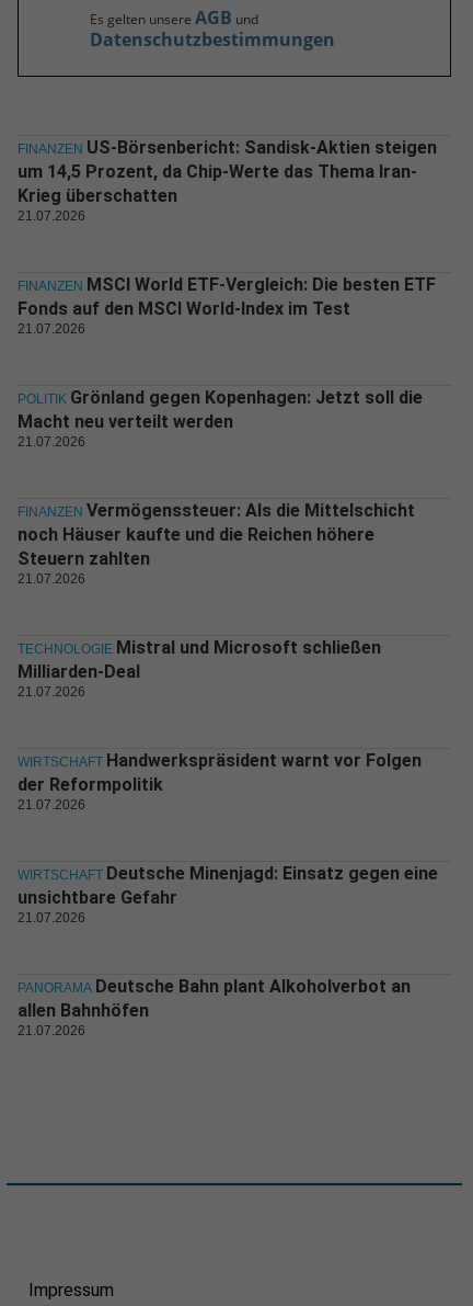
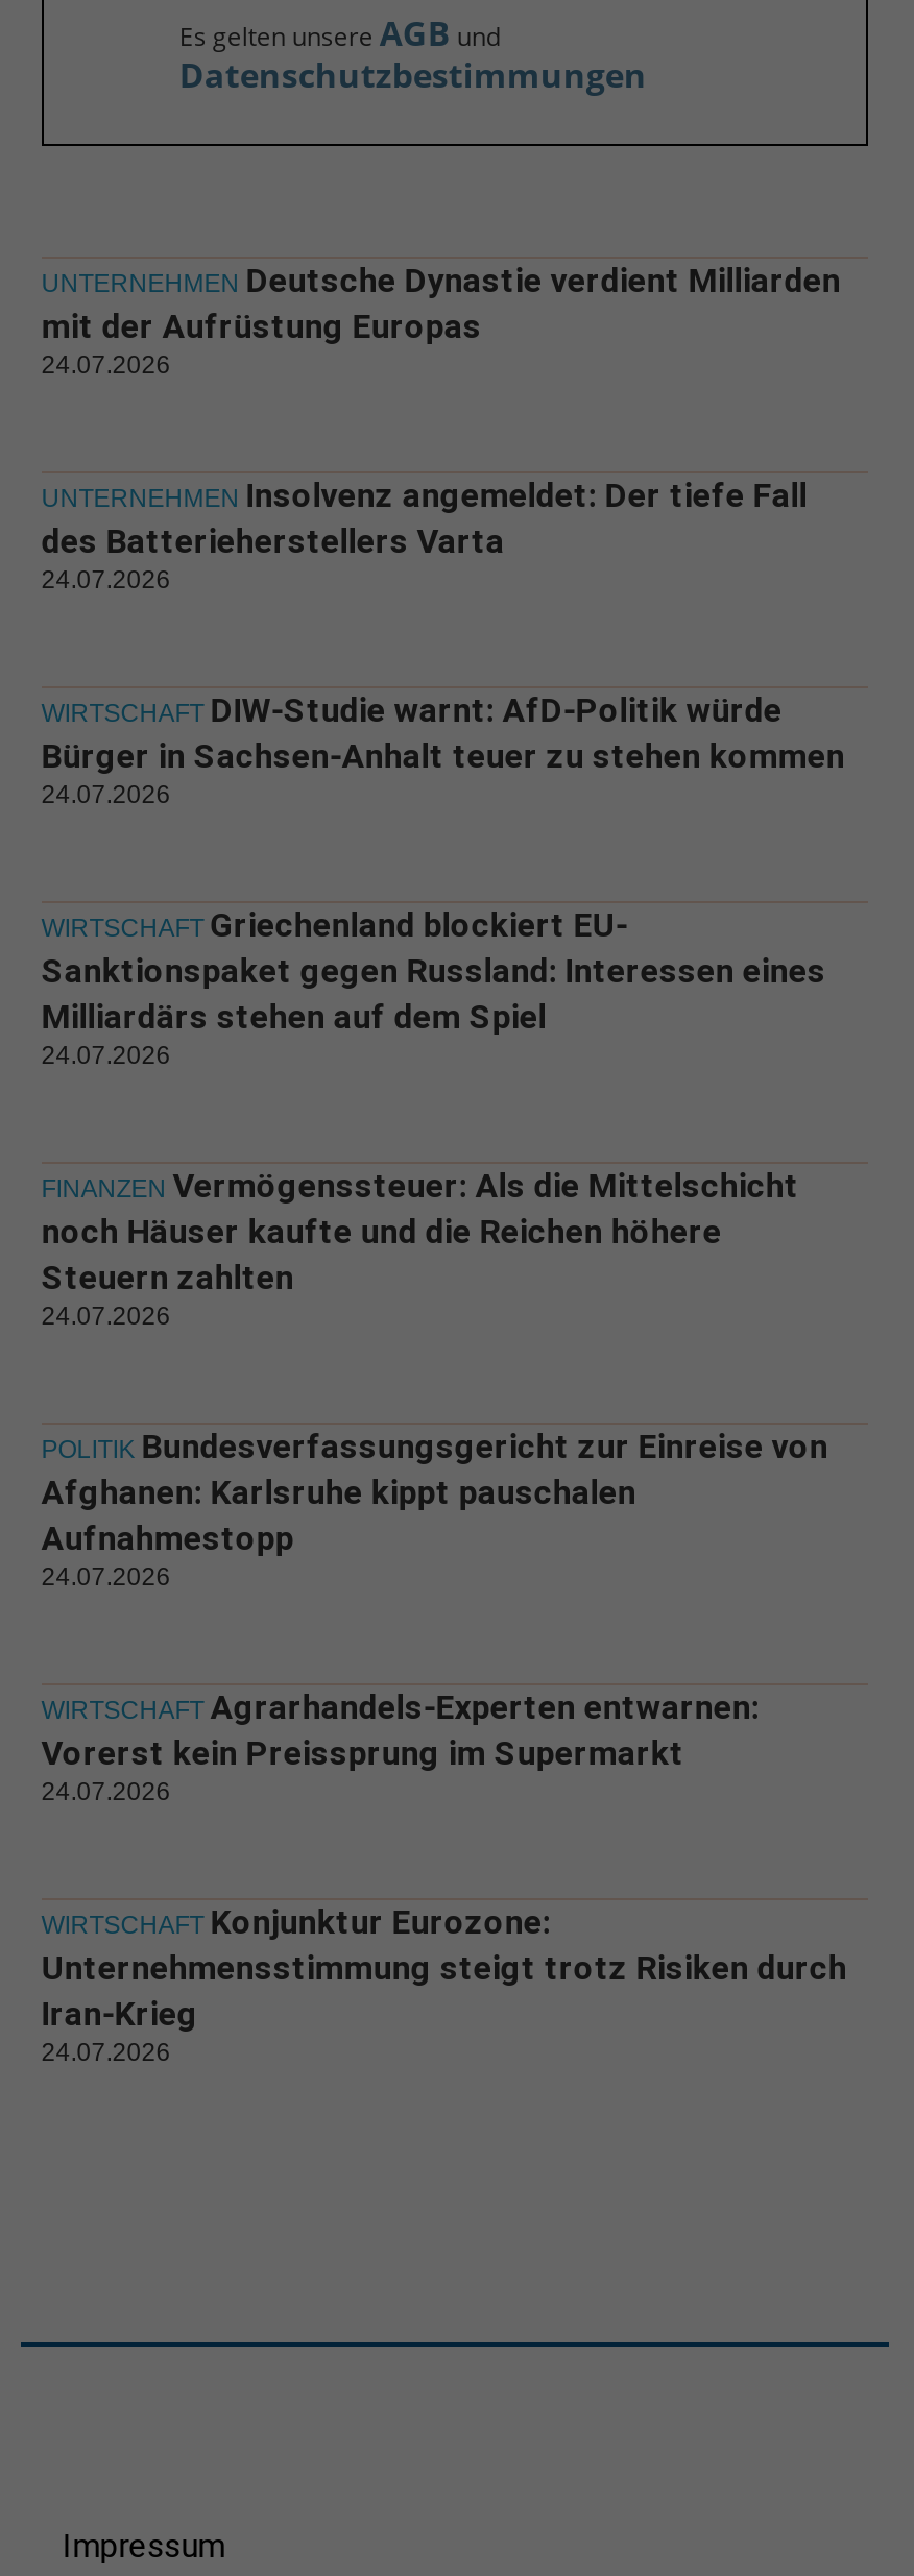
[17,137,437,450] FINANZEN US-Börsenbericht: Sandisk-Aktien steigen | um 14,5 Prozent, da Chip-Werte das Thema Iran- | Krieg überschatten | 21.07.2026 | FINANZEN MSCI World ETF-Vergleich: Die besten ETF | Fonds auf den MSCI World-Index im Test | 21.07.2026 | POLITIK Grönland gegen Kopenhagen: Jetzt soll die | Macht neu verteilt werden | 21.07.2026 -> [41,261,845,1070] UNTERNEHMEN Deutsche Dynastie verdient Milliarden | mit der Aufrüstung Europas | 24.07.2026 | UNTERNEHMEN Insolvenz angemeldet: Der tiefe Fall | des Batterieherstellers Varta | 24.07.2026 | WIRTSCHAFT DIW-Studie warnt: AfD-Politik würde | Bürger in Sachsen-Anhalt teuer zu stehen kommen | 24.07.2026 | WIRTSCHAFT Griechenland blockiert EU- | Sanktionspaket gegen Russland: Interessen eines | Milliardärs stehen auf dem Spiel | 24.07.2026
moved [17,500,415,569] -> [41,1166,799,1298]: FINANZEN Vermögenssteuer: Als die Mittelschicht | noch Häuser kaufte und die Reichen höhere | Steuern zahlten
[17,572,438,1039] 21.07.2026 | TECHNOLOGIE Mistral und Microsoft schließen | Milliarden-Deal | 21.07.2026 | WIRTSCHAFT Handwerkspräsident warnt vor Folgen | der Reformpolitik | 21.07.2026 | WIRTSCHAFT Deutsche Minenjagd: Einsatz gegen eine | unsichtbare Gefahr | 21.07.2026 | PANORAMA Deutsche Bahn plant Alkoholverbot an | allen Bahnhöfen | 21.07.2026 -> [41,1302,847,2067] 24.07.2026 | POLITIK Bundesverfassungsgericht zur Einreise von | Afghanen: Karlsruhe kippt pauschalen | Aufnahmestopp | 24.07.2026 | WIRTSCHAFT Agrarhandels-Experten entwarnen: | Vorerst kein Preissprung im Supermarkt | 24.07.2026 | WIRTSCHAFT Konjunktur Eurozone: | Unternehmensstimmung steigt trotz Risiken durch | Iran-Krieg | 24.07.2026

